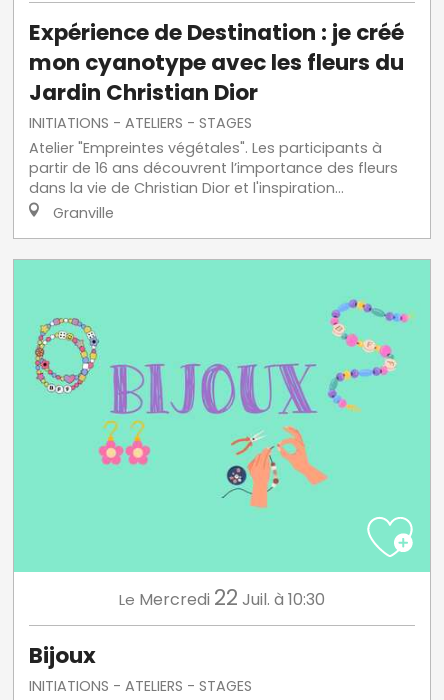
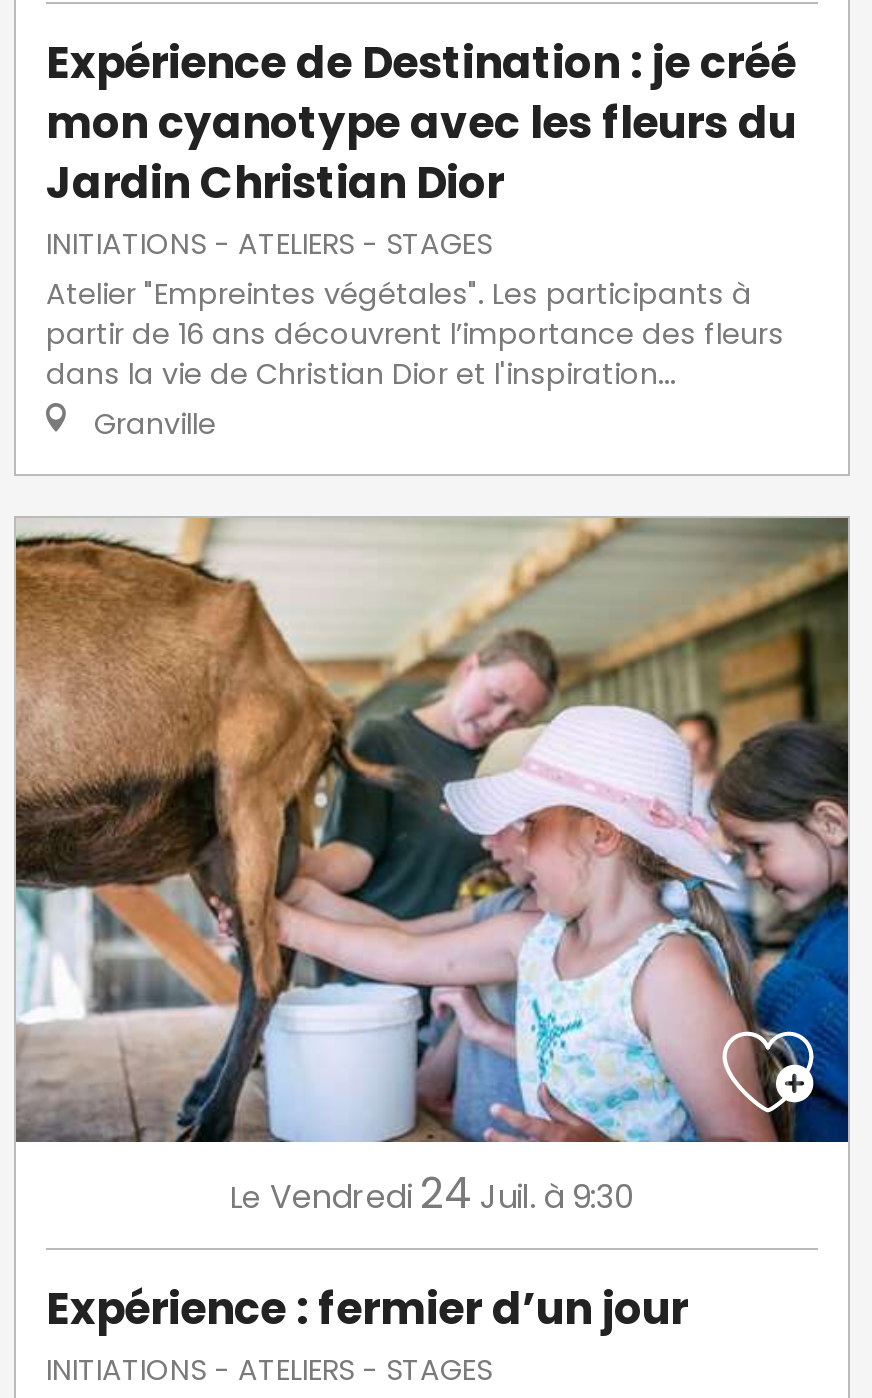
[13,259,431,612] [image] | Le Mercredi 22 Juil. à 10:30 -> [14,516,850,1223] [image] | Le Vendredi 24 Juil. à 9:30
[29,640,96,671] Bijoux -> [46,1279,688,1341] Expérience : fermier d’un jour

